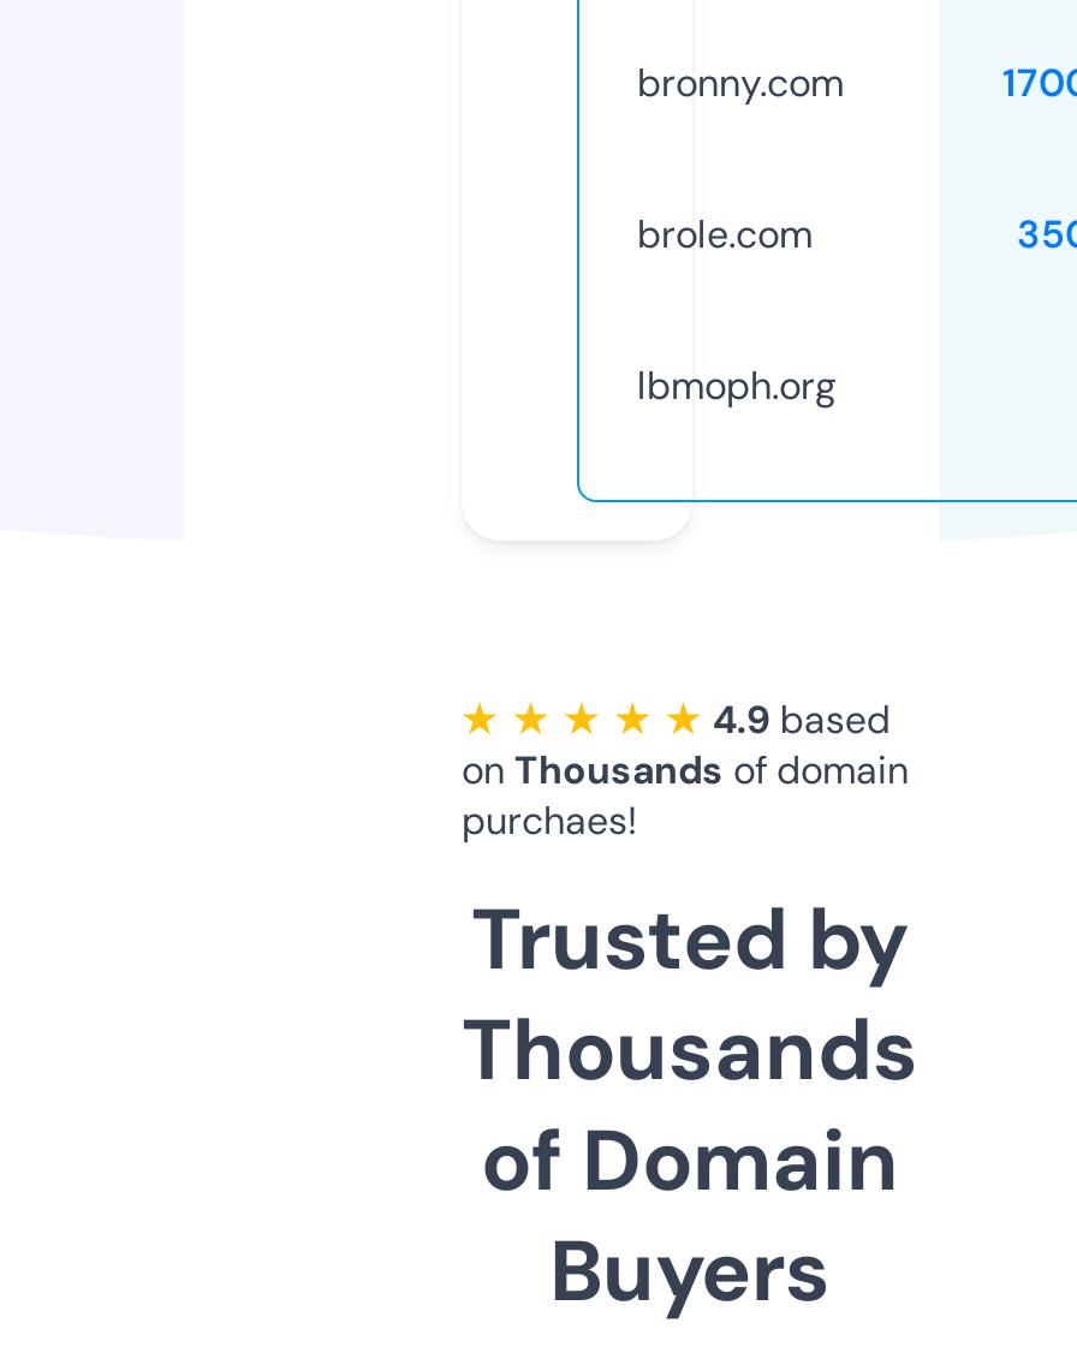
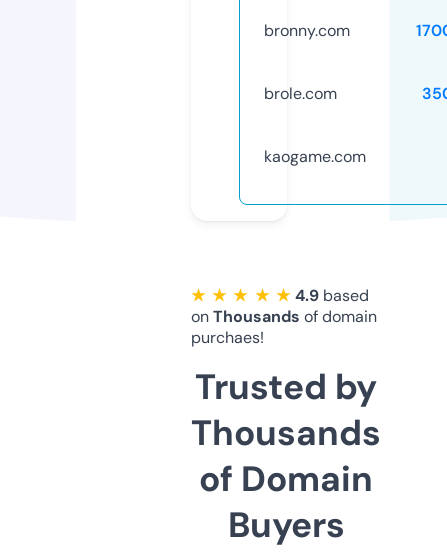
[637,360,837,410] lbmoph.org -> [264,146,366,167] kaogame.com

